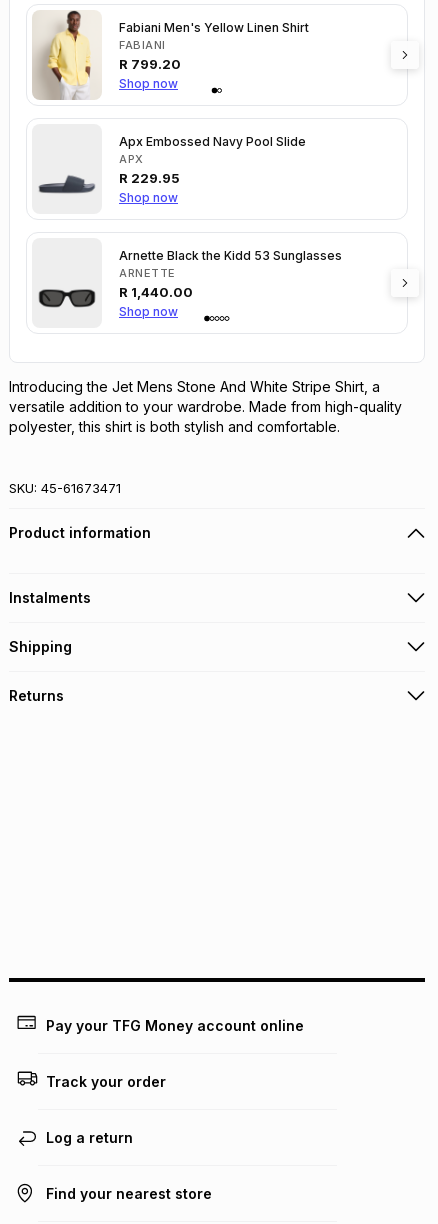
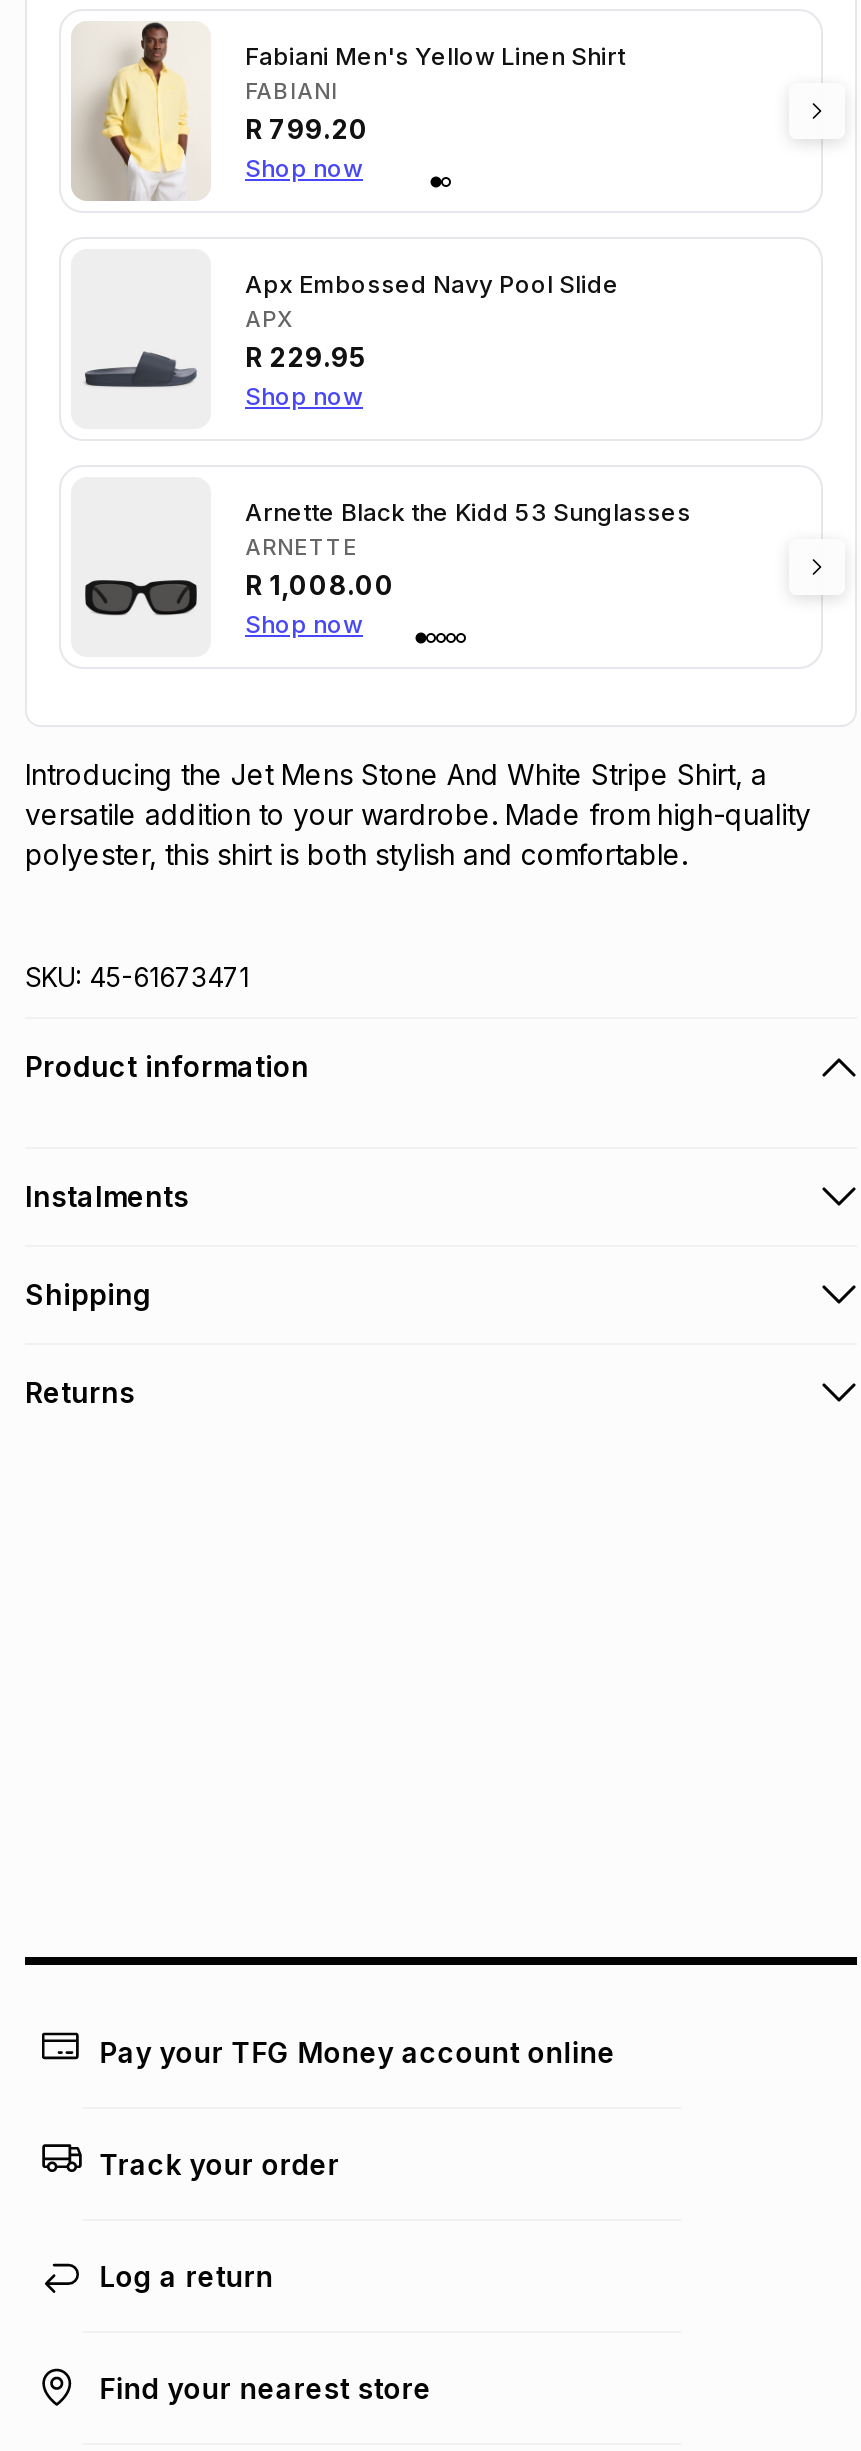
[119,284,193,300] R 1,440.00 -> [245,569,395,601] R 1,008.00

